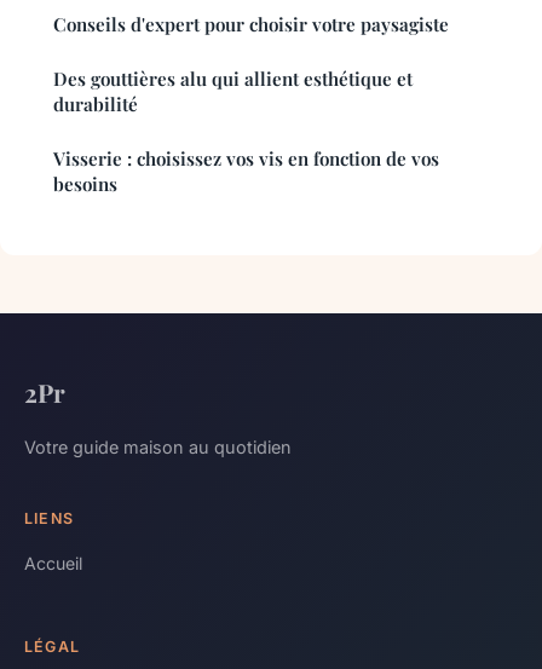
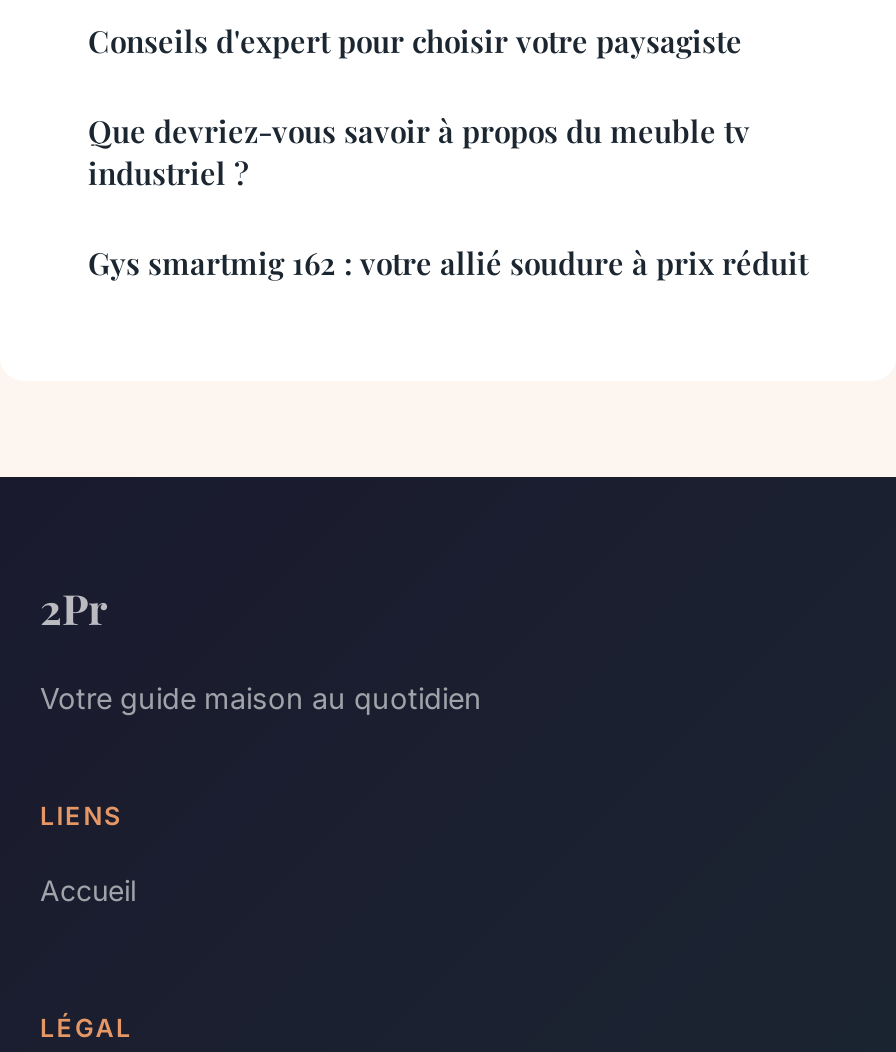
[53,66,413,116] Des gouttières alu qui allient esthétique et | durabilité -> [88,110,750,192] Que devriez-vous savoir à propos du meuble tv | industriel ?
[53,146,439,196] Visserie : choisissez vos vis en fonction de vos | besoins -> [88,242,808,282] Gys smartmig 162 : votre allié soudure à prix réduit

